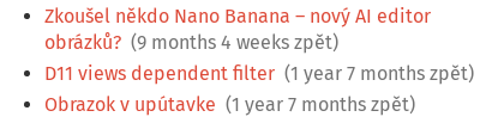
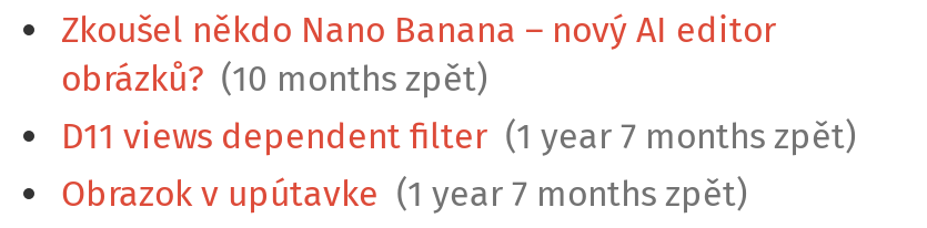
[44,31,338,54] obrázků? (9 months 4 weeks zpět) -> [61,58,487,100] obrázků? (10 months zpět)

